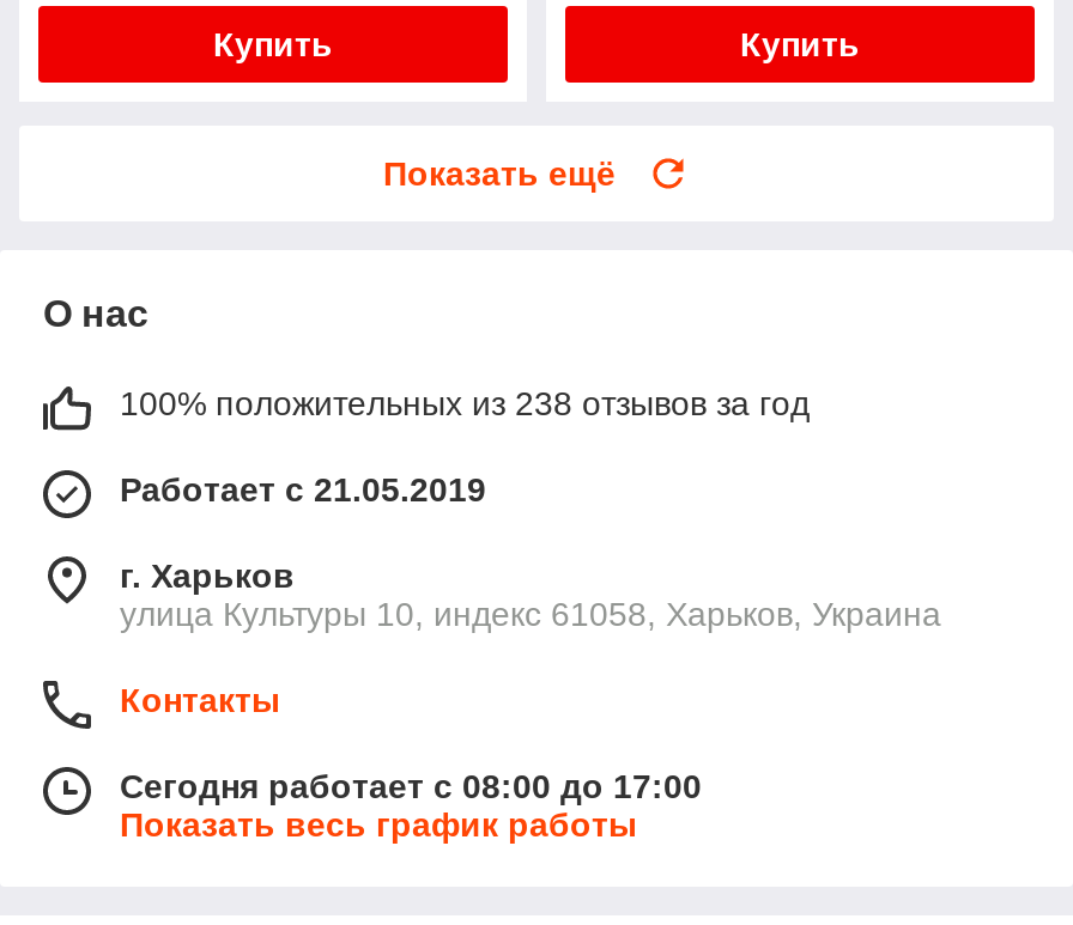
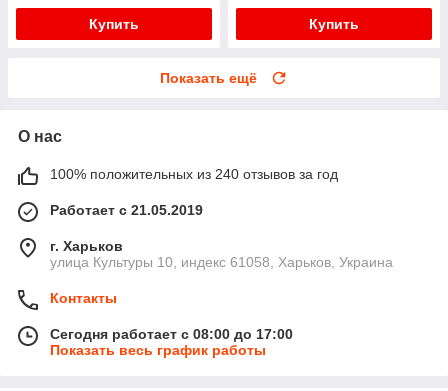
[120,384,810,422] 100% положительных из 238 отзывов за год -> [50,166,338,182] 100% положительных из 240 отзывов за год

